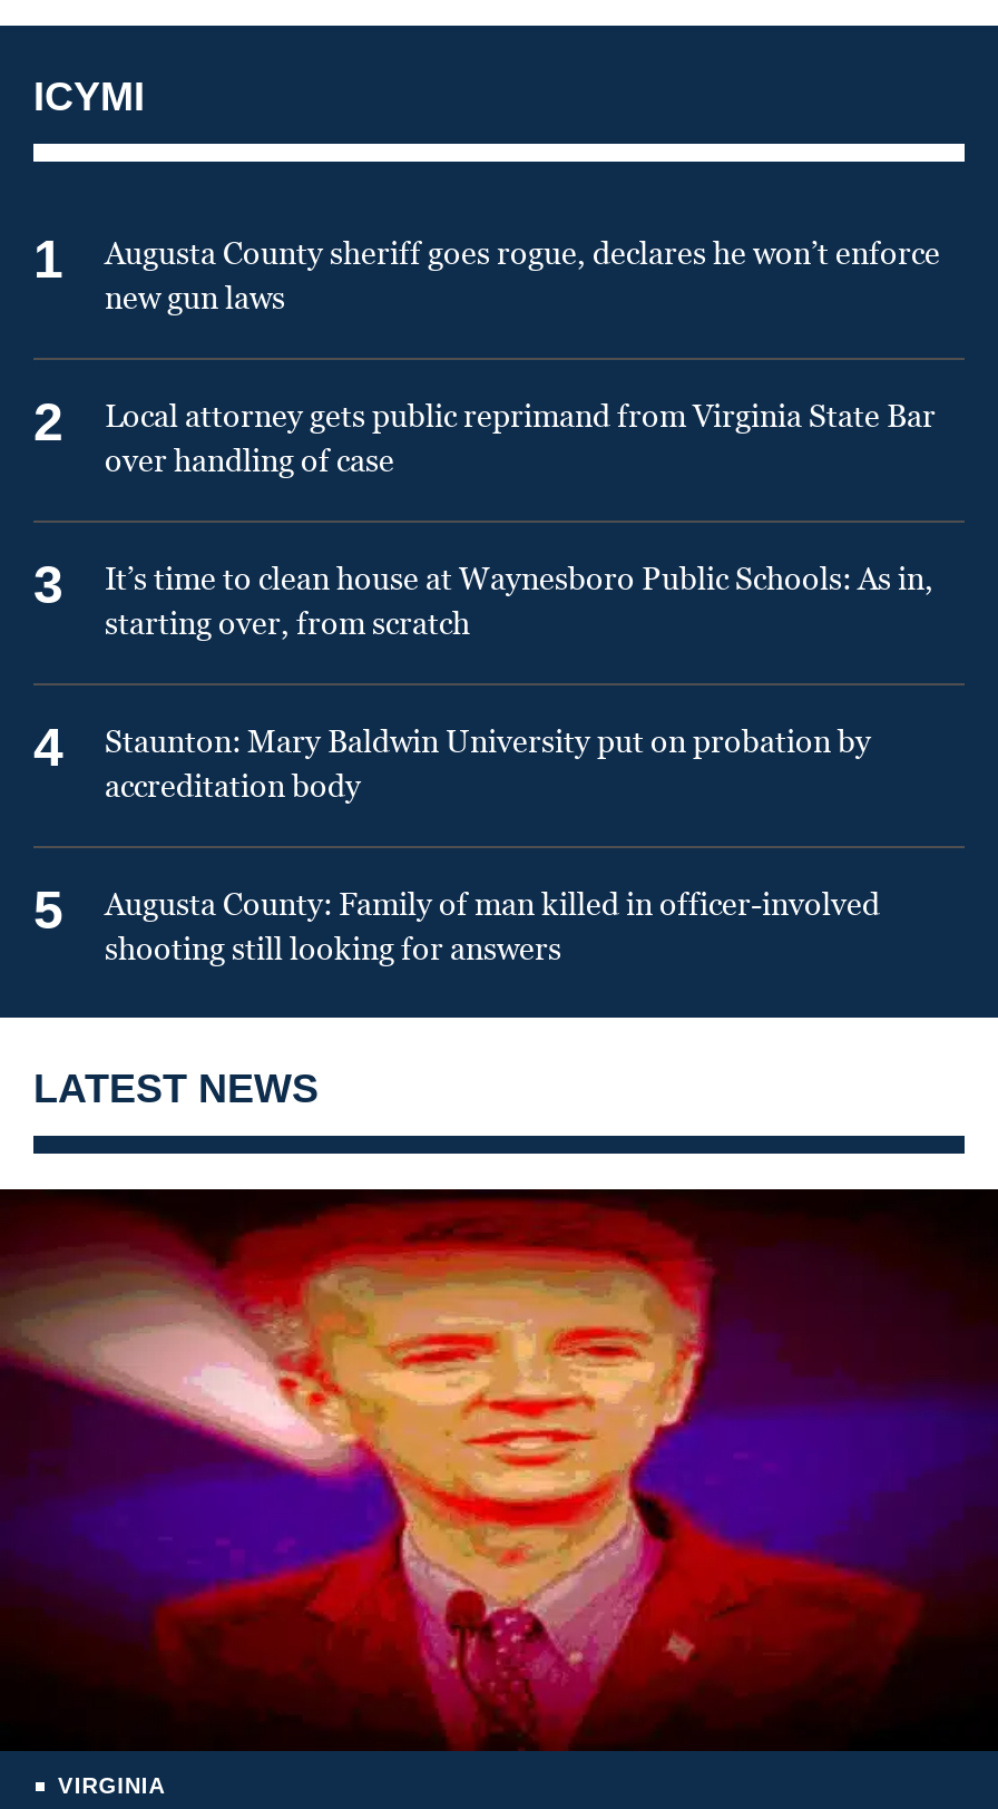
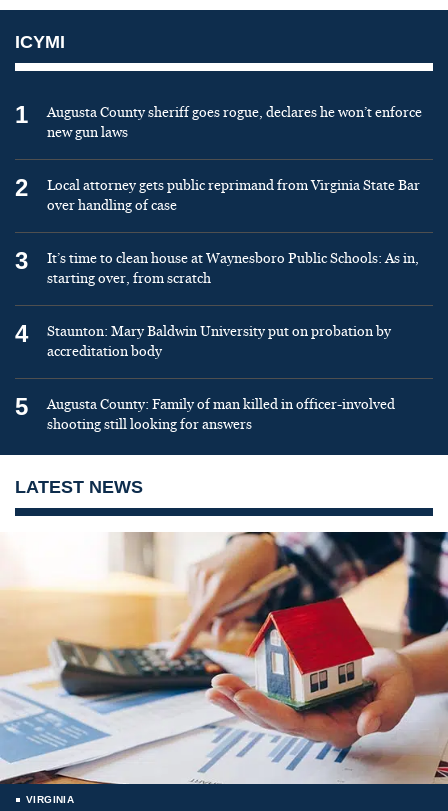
[7,1187,991,1753] [image] -> [3,531,445,785] [image]

